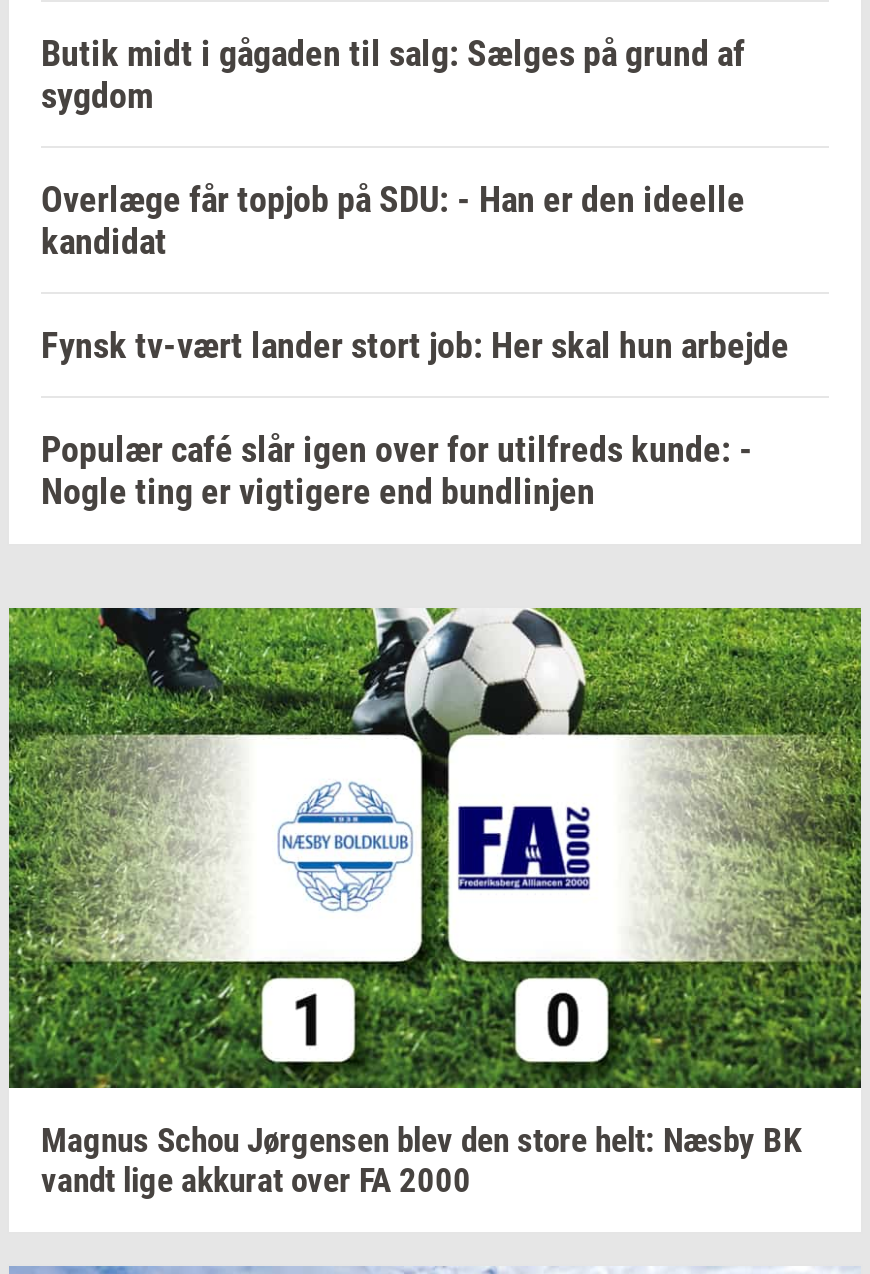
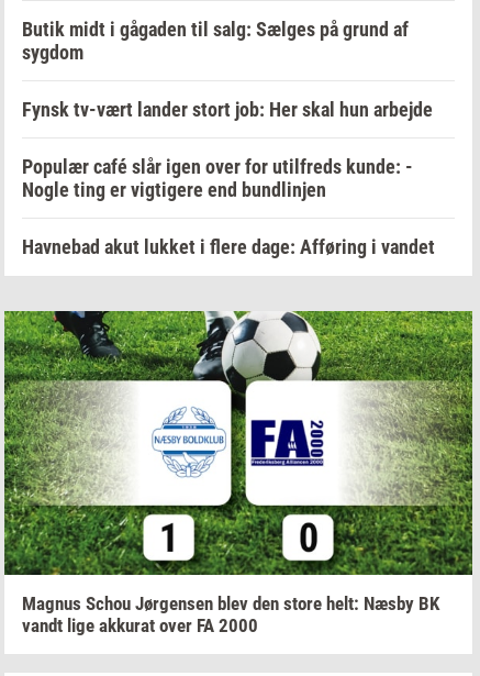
[41,178,745,262] Overlæge får topjob på SDU: - Han er den ideelle | kandidat -> none
moved [41,324,789,512] -> [22,98,433,201]: Fynsk tv-vært lander stort job: Her skal hun arbejde | Populær café slår igen over for utilfreds kunde: - | Nogle ting er vigtigere end bundlinjen
none -> [22,235,435,258] Havnebad akut lukket i flere dage: Afføring i vandet

